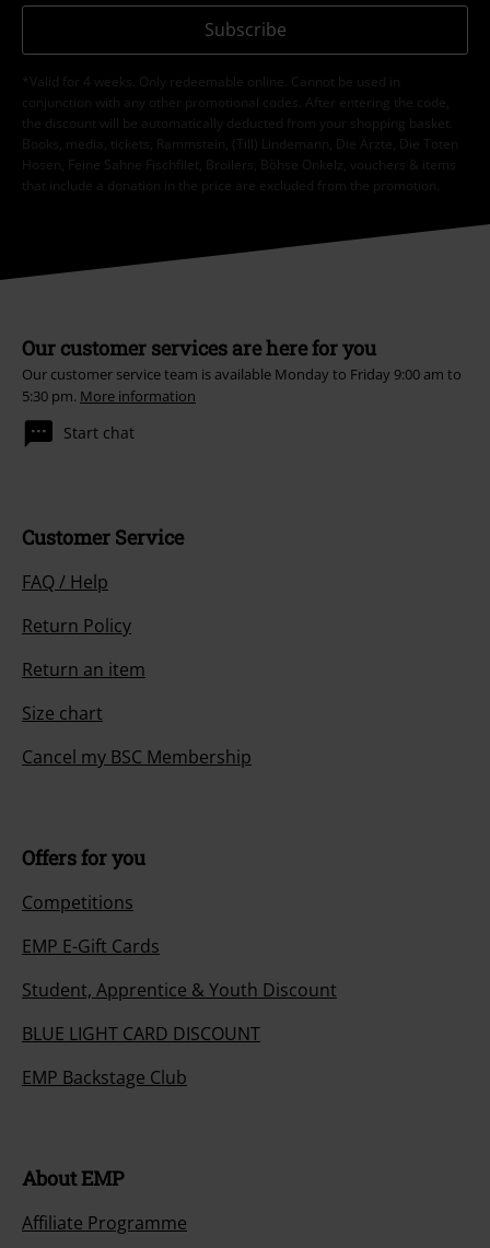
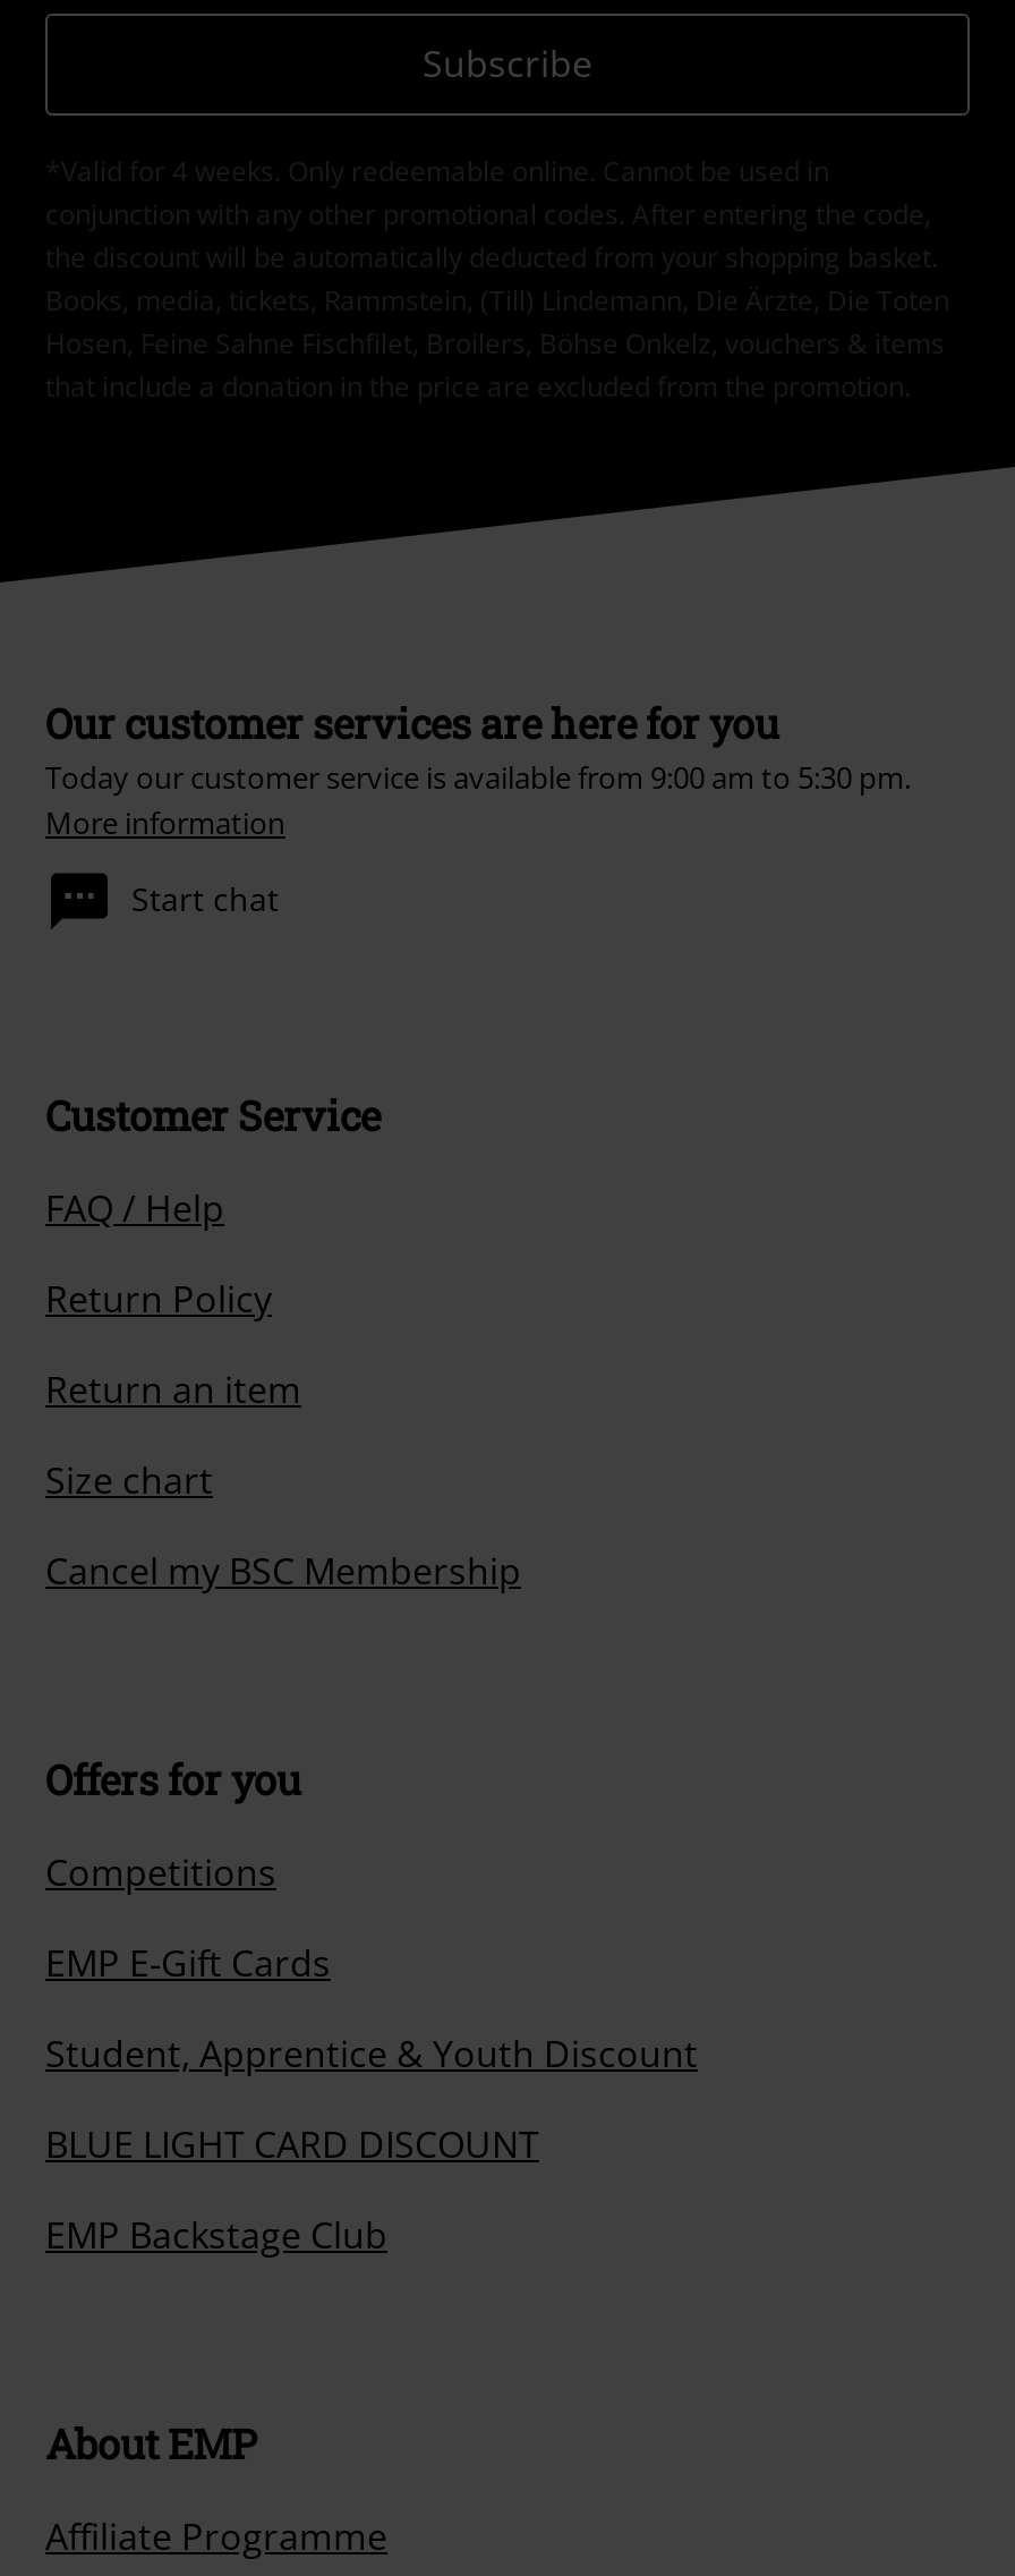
[22,364,462,406] Our customer service team is available Monday to Friday 9:00 am to | 5:30 pm. More information -> [45,757,911,843] Today our customer service is available from 9:00 am to 5:30 pm. | More information

